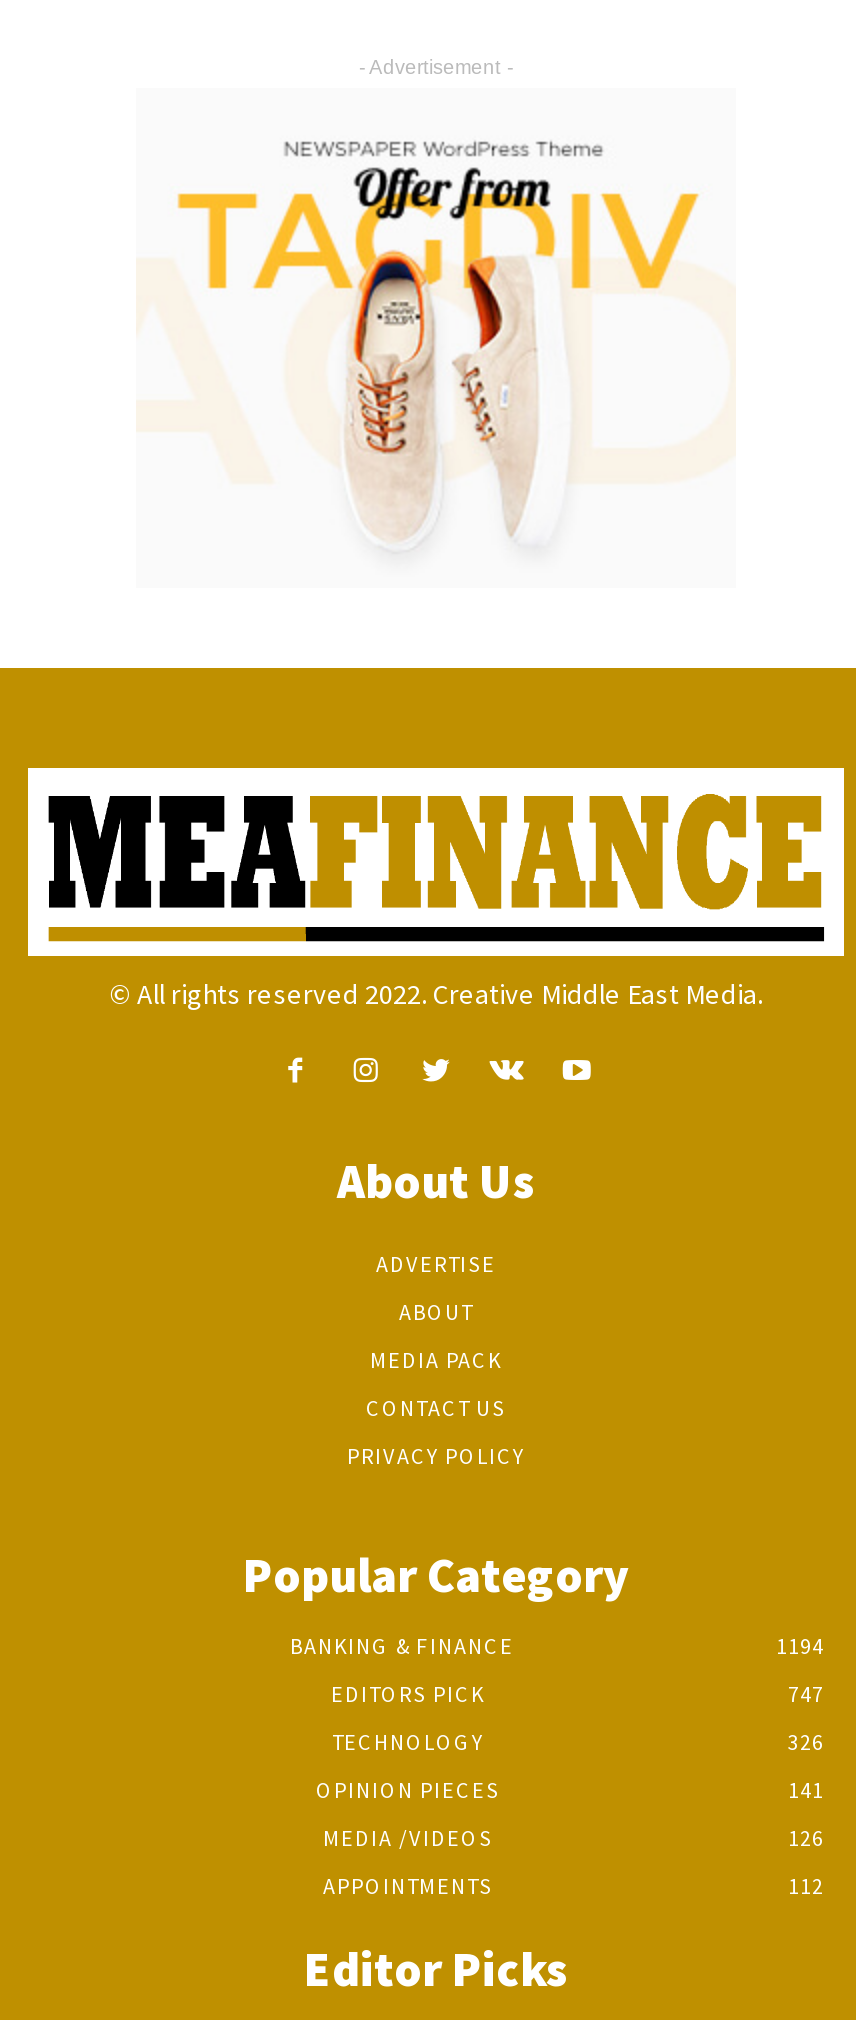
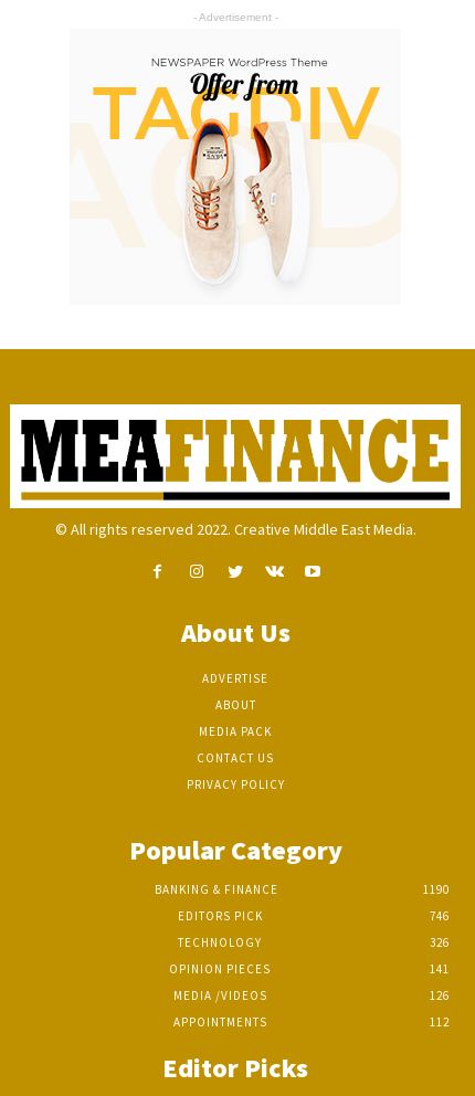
[776,1632,824,1660] 1194 -> [423,882,450,897] 1190
[788,1680,824,1708] 747 -> [430,908,450,924] 746

